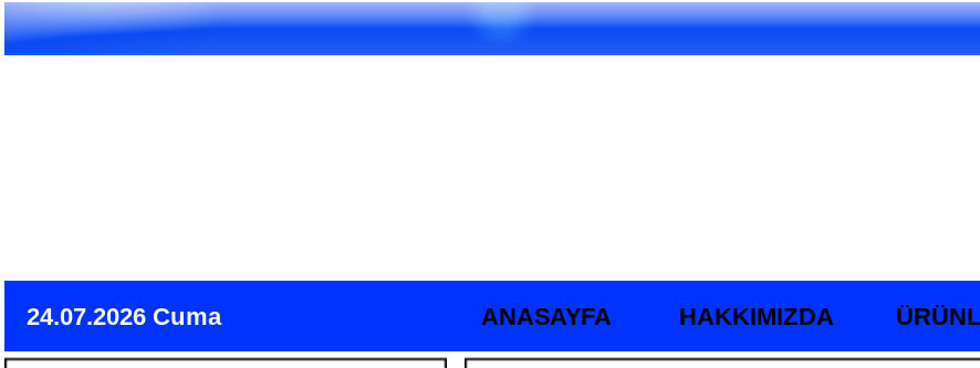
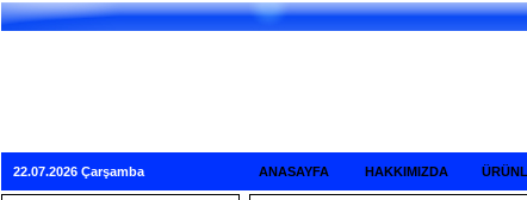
[27,303,221,329] 24.07.2026 Cuma -> [13,164,144,179] 22.07.2026 Çarşamba

